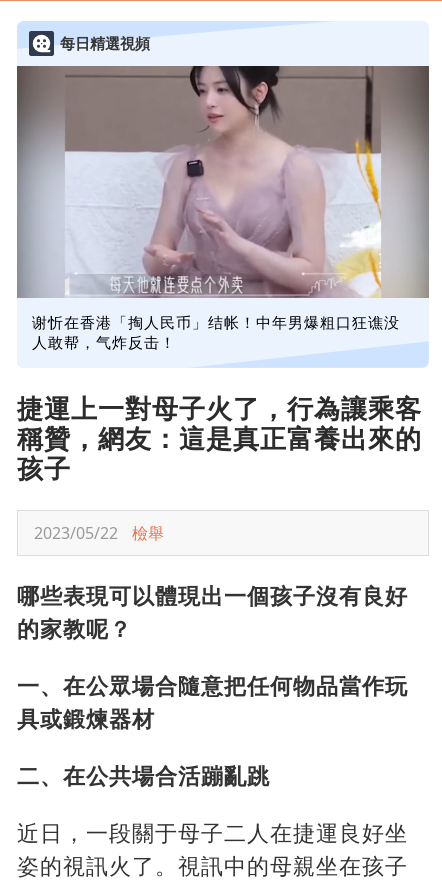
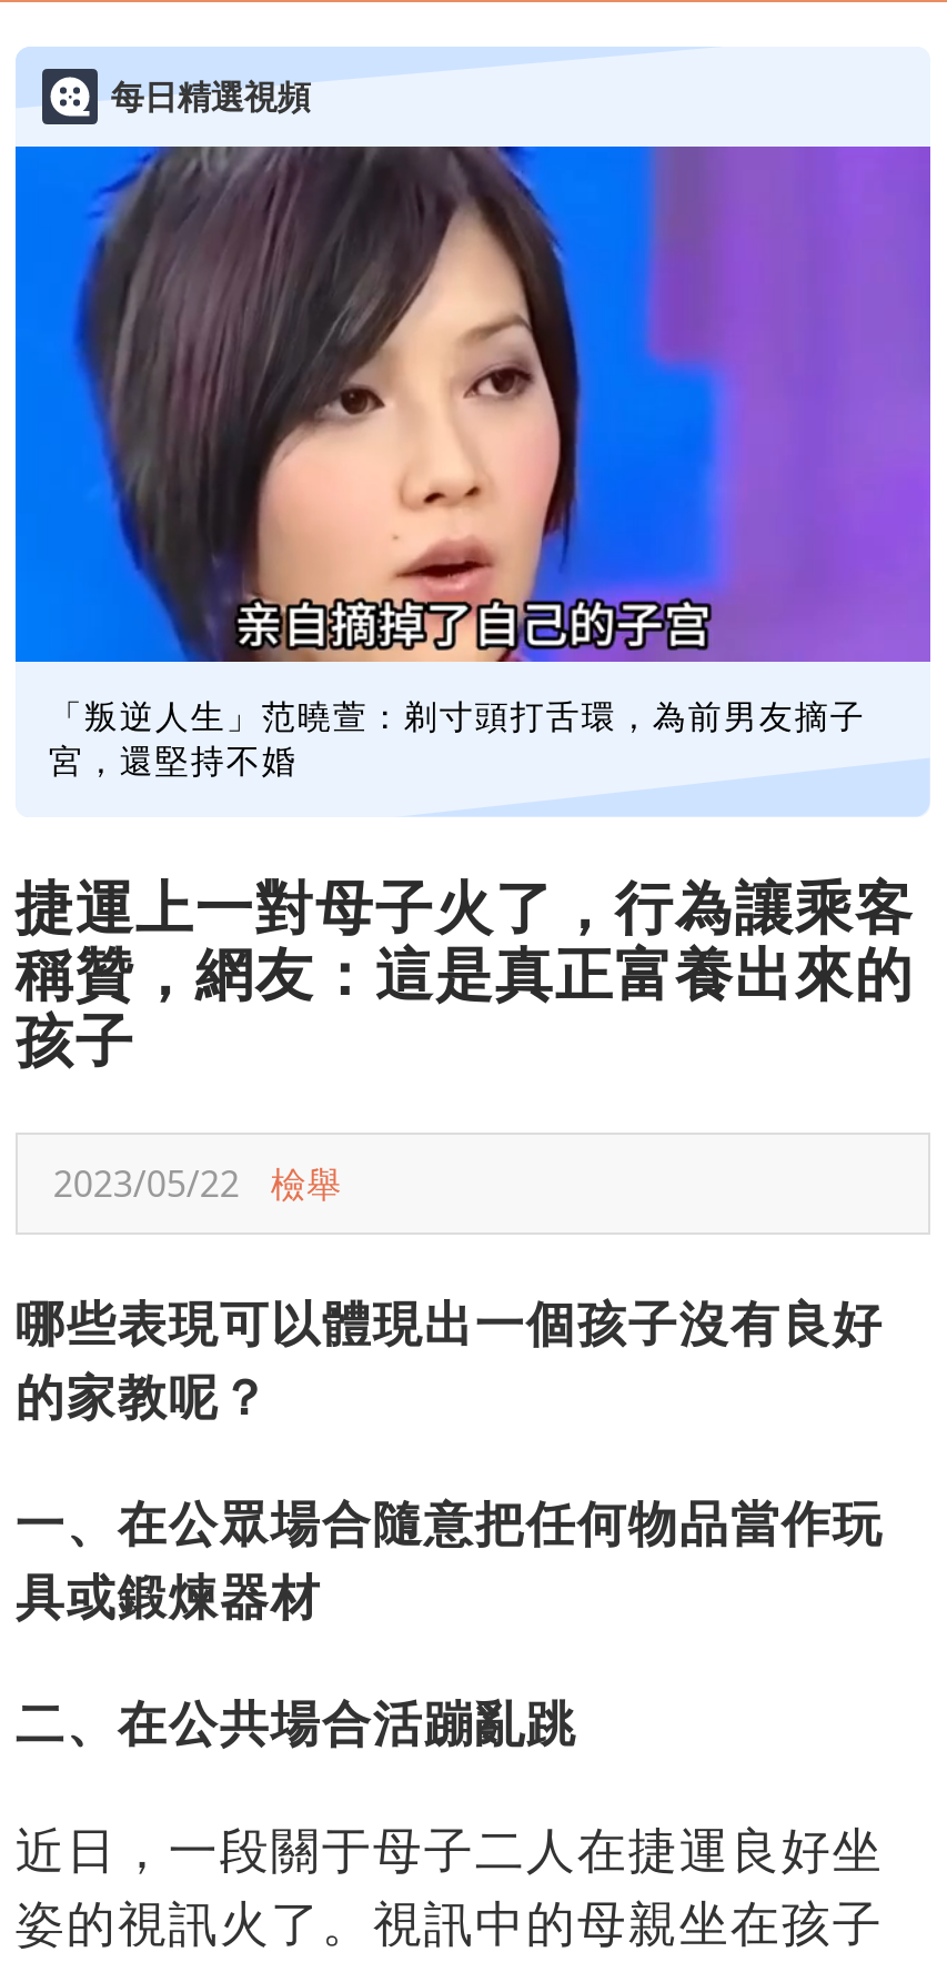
[16,65,430,351] [image] | 谢忻在香港「掏人民币」结帐！中年男爆粗口狂谯没 | 人敢帮，气炸反击！ -> [13,144,933,779] [image] | 「叛逆人生」范曉萱：剃寸頭打舌環，為前男友摘子 | 宮，還堅持不婚

